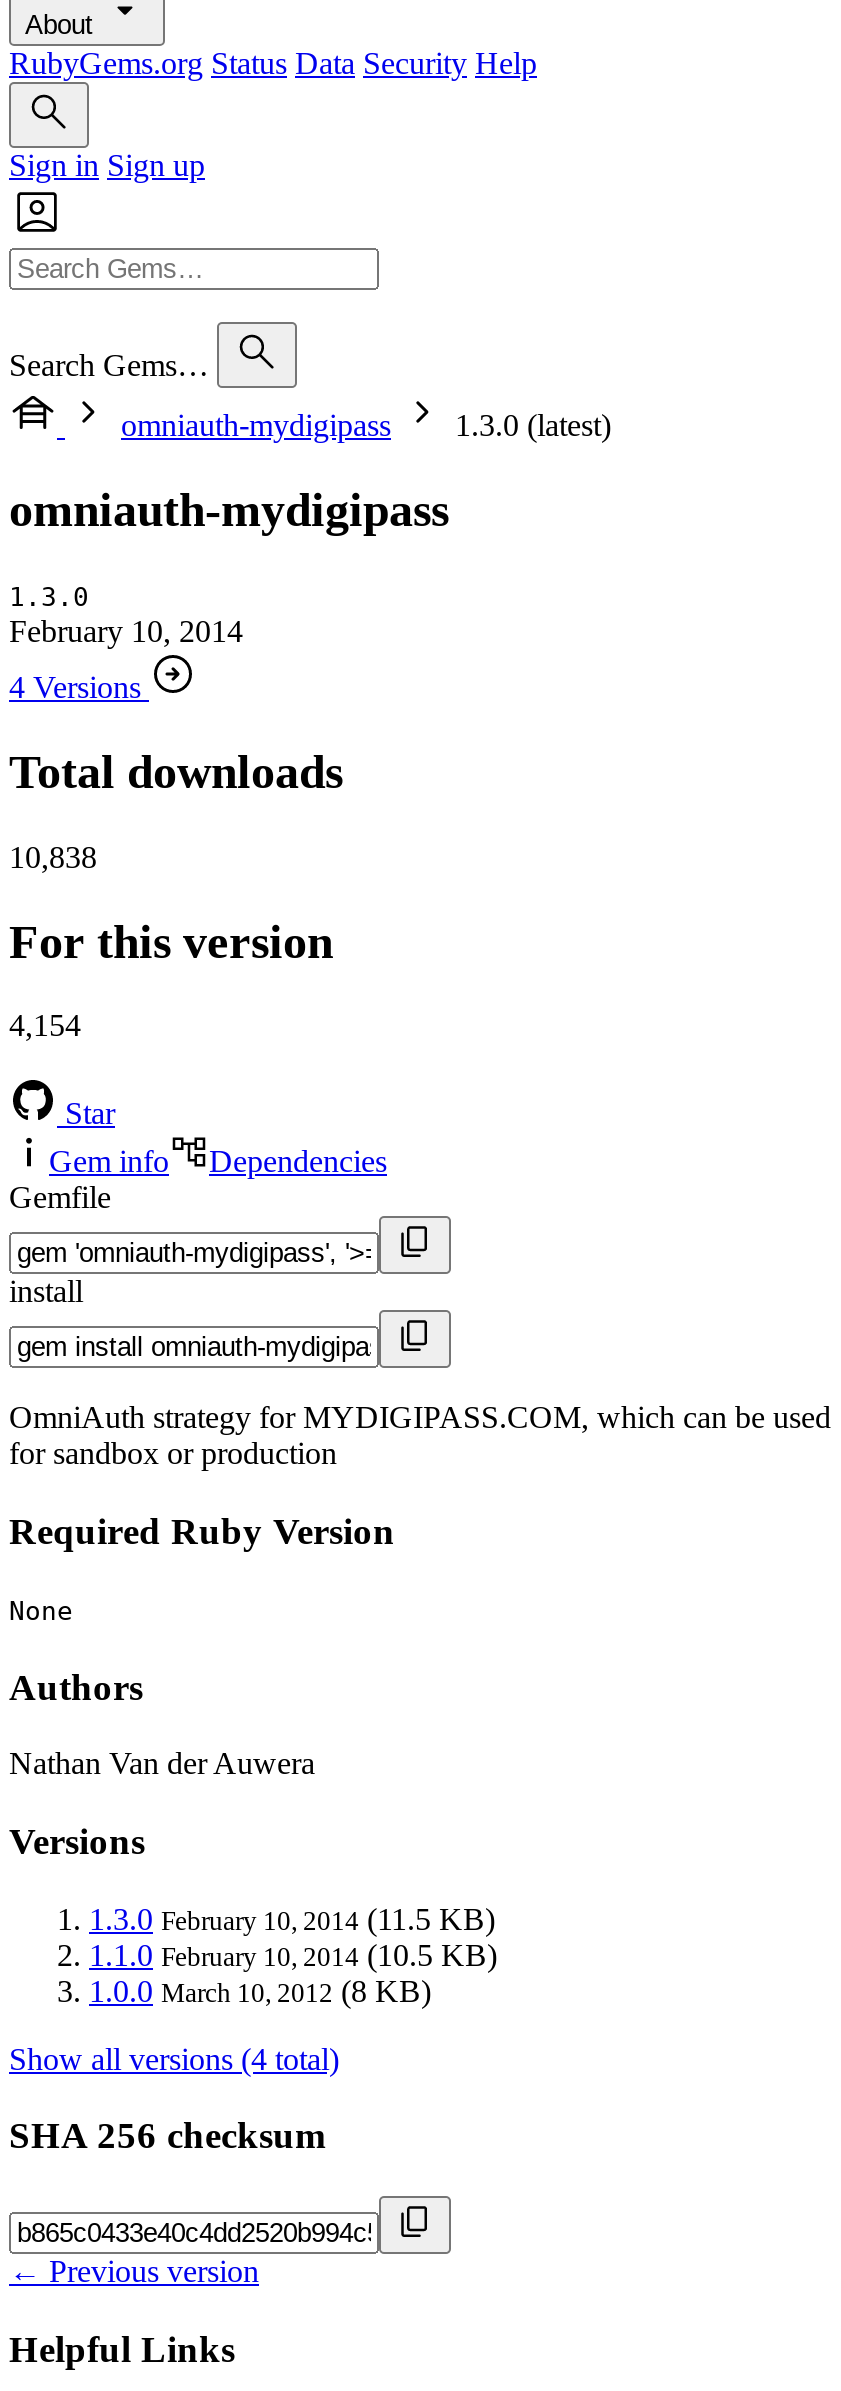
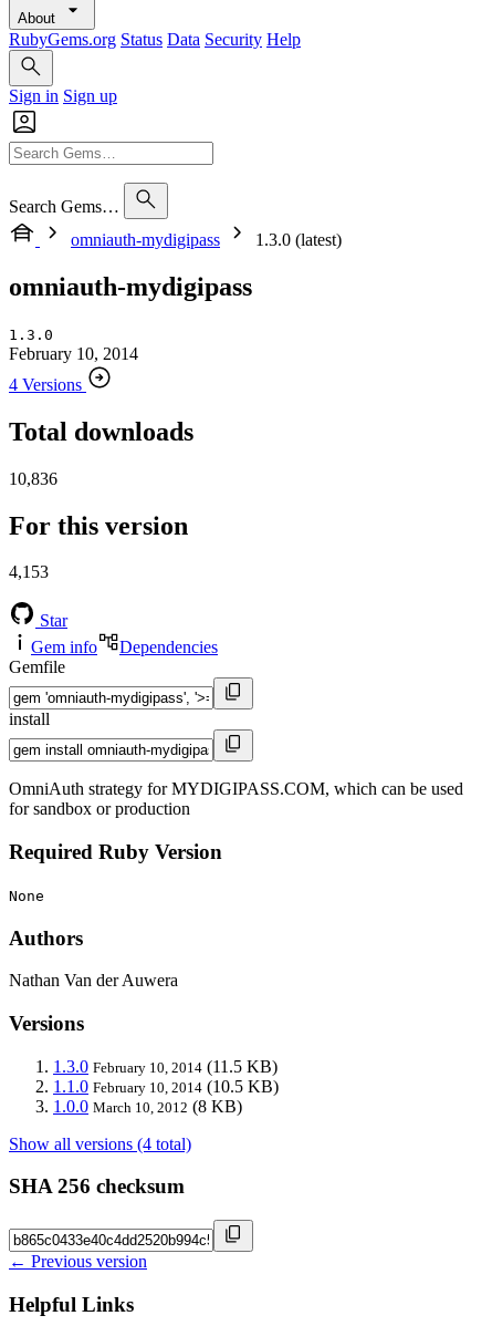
[9,839,97,873] 10,838 -> [9,469,57,488] 10,836
[9,1009,81,1043] 4,154 -> [9,563,49,582] 4,153

